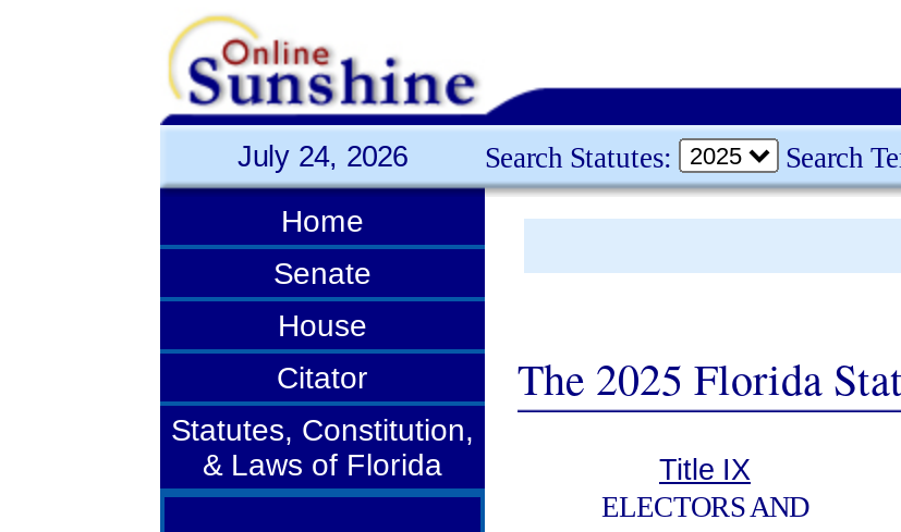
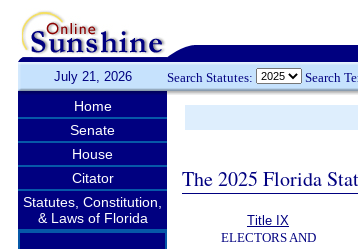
[238,140,407,173] July 24, 2026 -> [53,69,131,84] July 21, 2026

